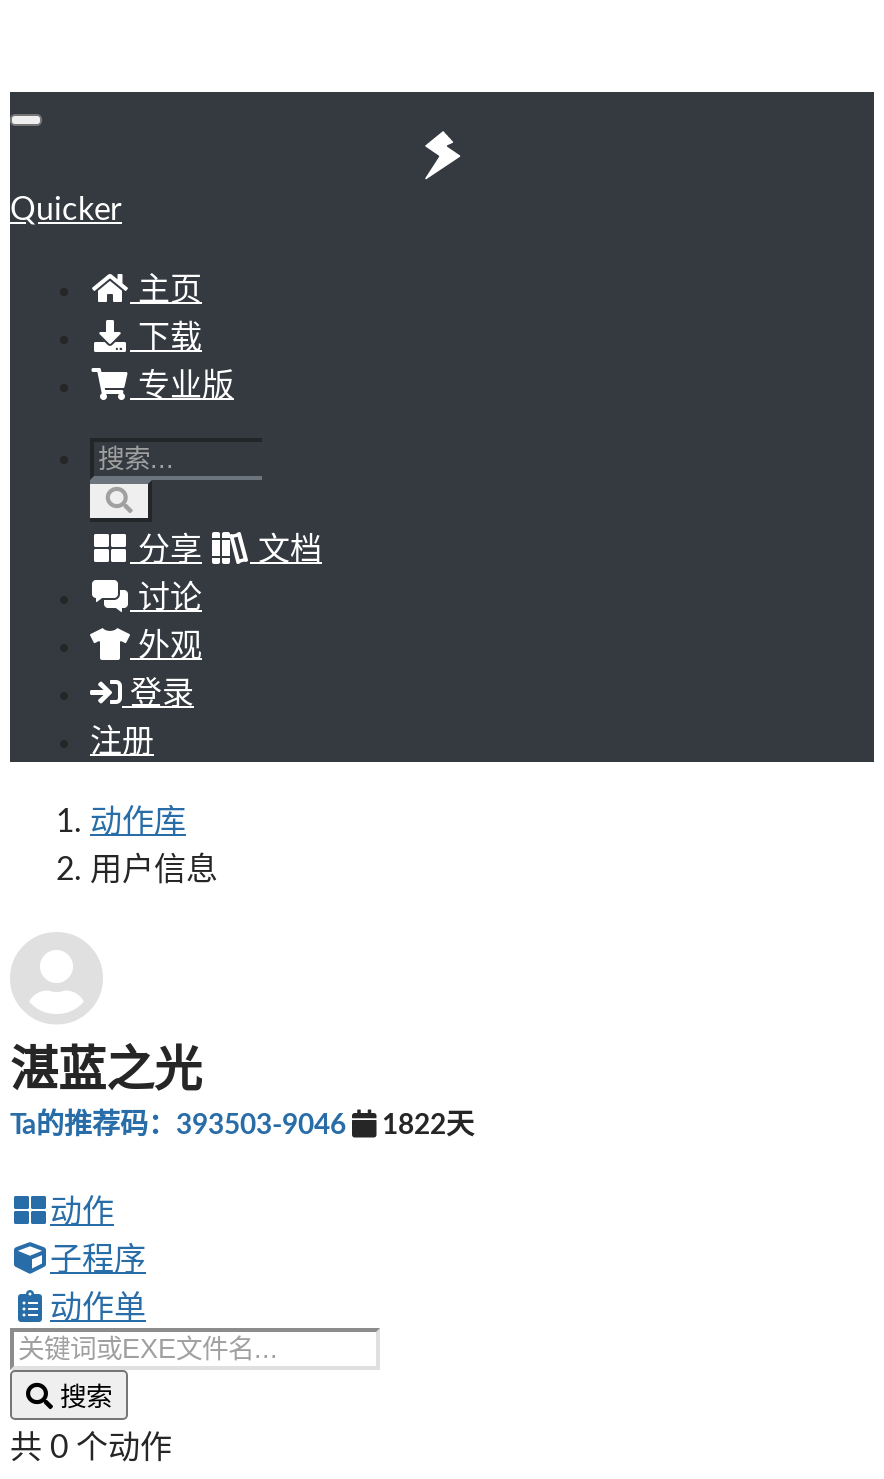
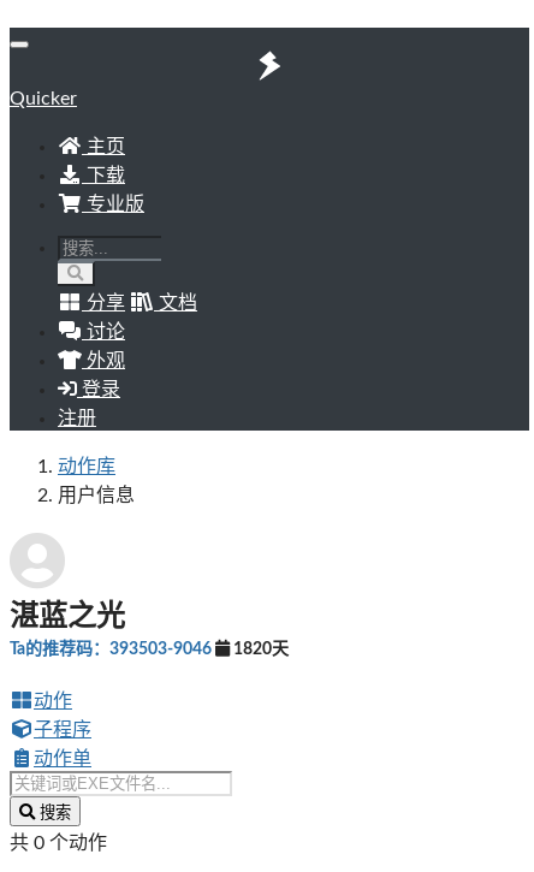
[10,1112,474,1140] Ta的推荐码：393503-9046 1822天 -> [10,641,289,658] Ta的推荐码：393503-9046 1820天

